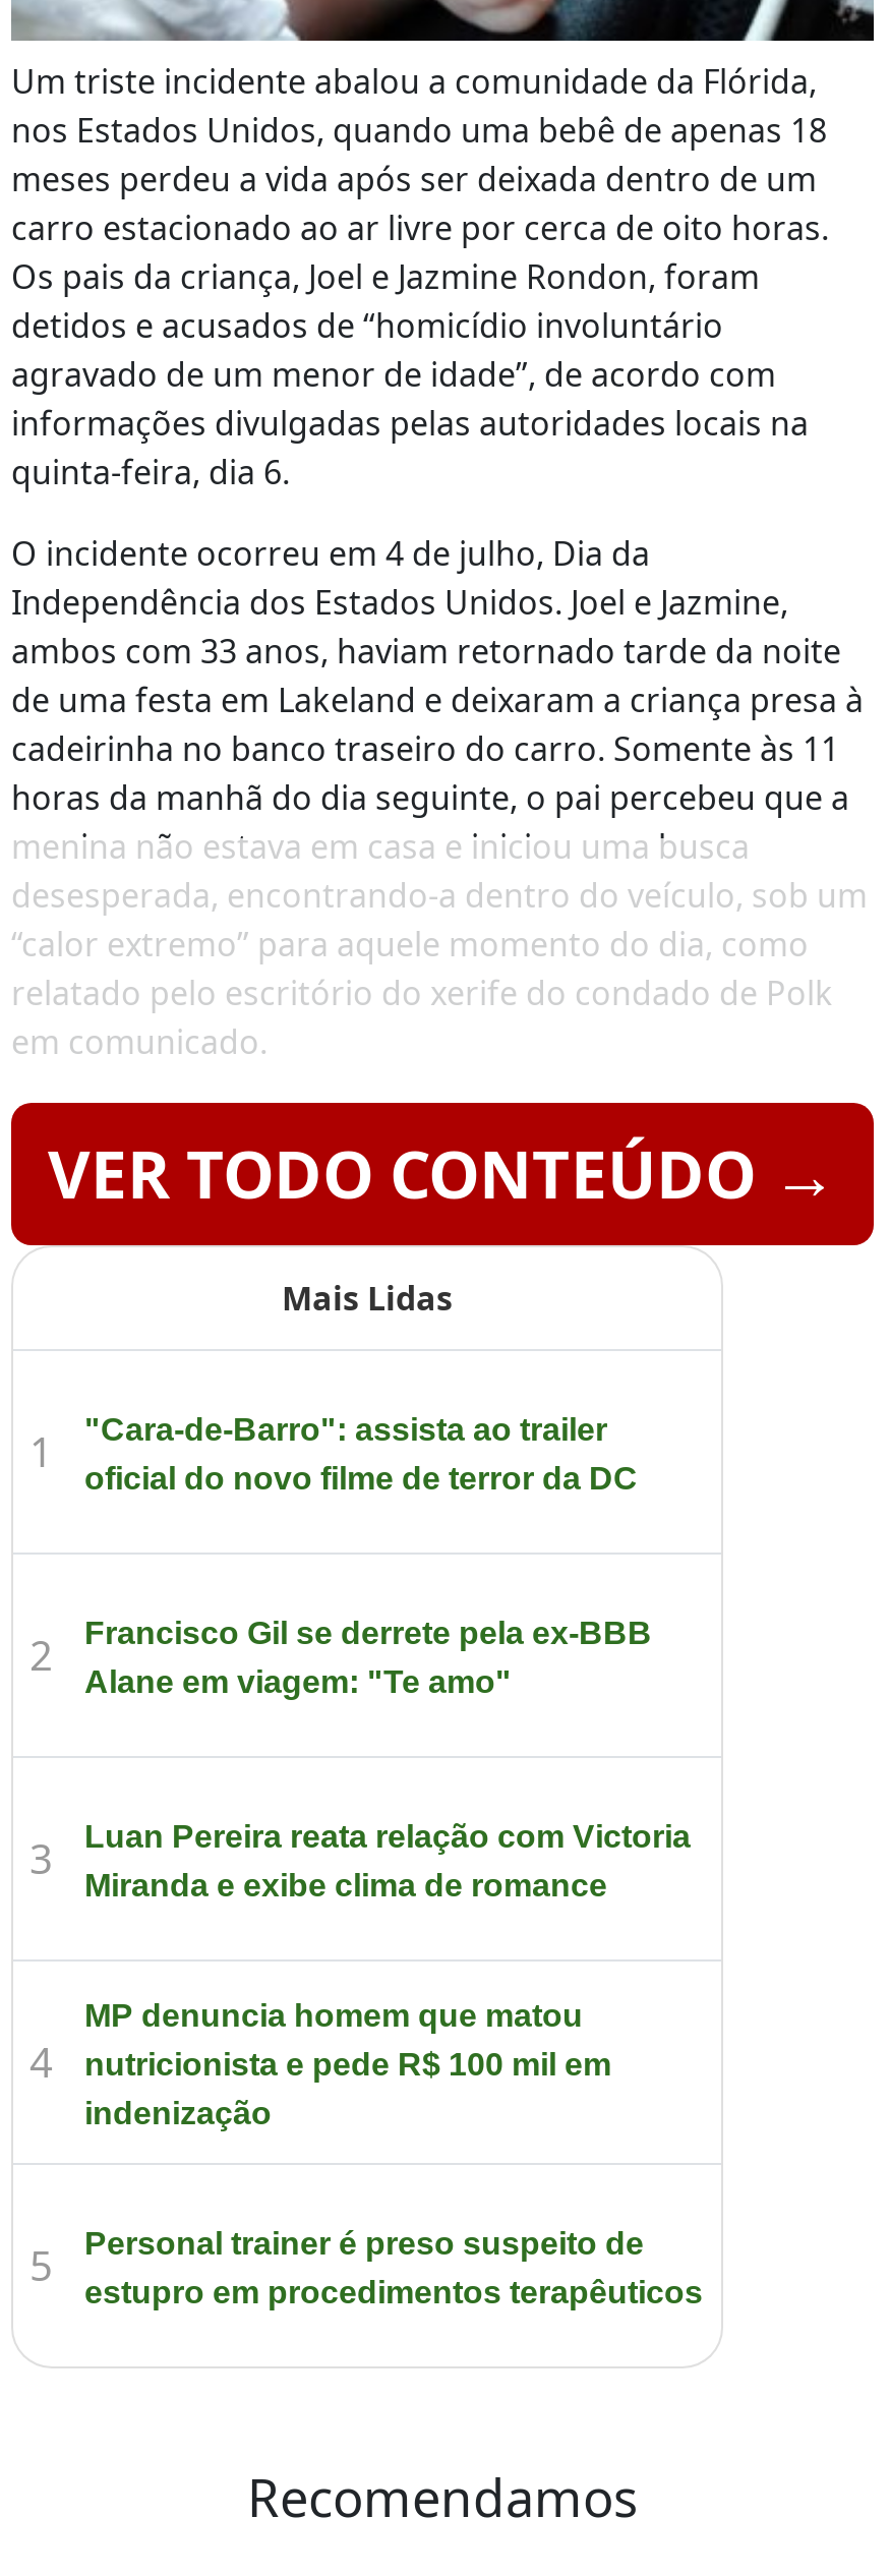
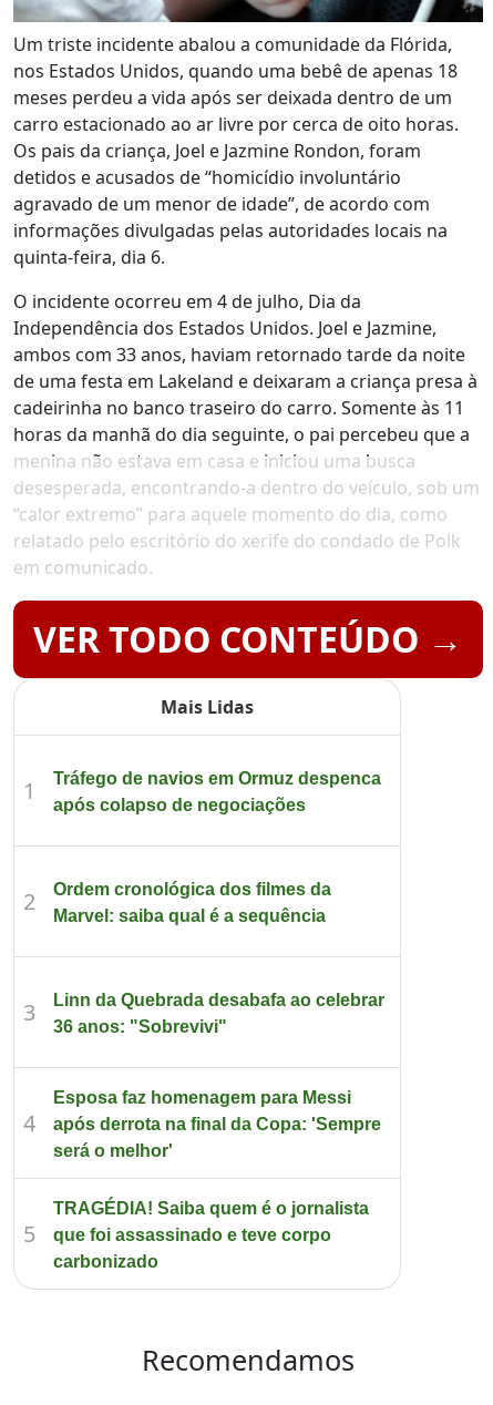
[84,1411,638,1495] "Cara-de-Barro": assista ao trailer | oficial do novo filme de terror da DC -> [53,769,381,814] Tráfego de navios em Ormuz despenca | após colapso de negociações
[84,1615,652,1698] Francisco Gil se derrete pela ex-BBB | Alane em viagem: "Te amo" -> [53,879,331,925] Ordem cronológica dos filmes da | Marvel: saiba qual é a sequência
[84,1818,691,1902] Luan Pereira reata relação com Victoria | Miranda e exibe clima de romance -> [53,990,384,1036] Linn da Quebrada desabafa ao celebrar | 36 anos: "Sobrevivi"
[84,1997,611,2130] MP denuncia homem que matou | nutricionista e pede R$ 100 mil em | indenização -> [53,1088,381,1160] Esposa faz homenagem para Messi | após derrota na final da Copa: 'Sempre | será o melhor'
[84,2225,703,2309] Personal trainer é preso suspeito de | estupro em procedimentos terapêuticos -> [53,1198,369,1270] TRAGÉDIA! Saiba quem é o jornalista | que foi assassinado e teve corpo | carbonizado

